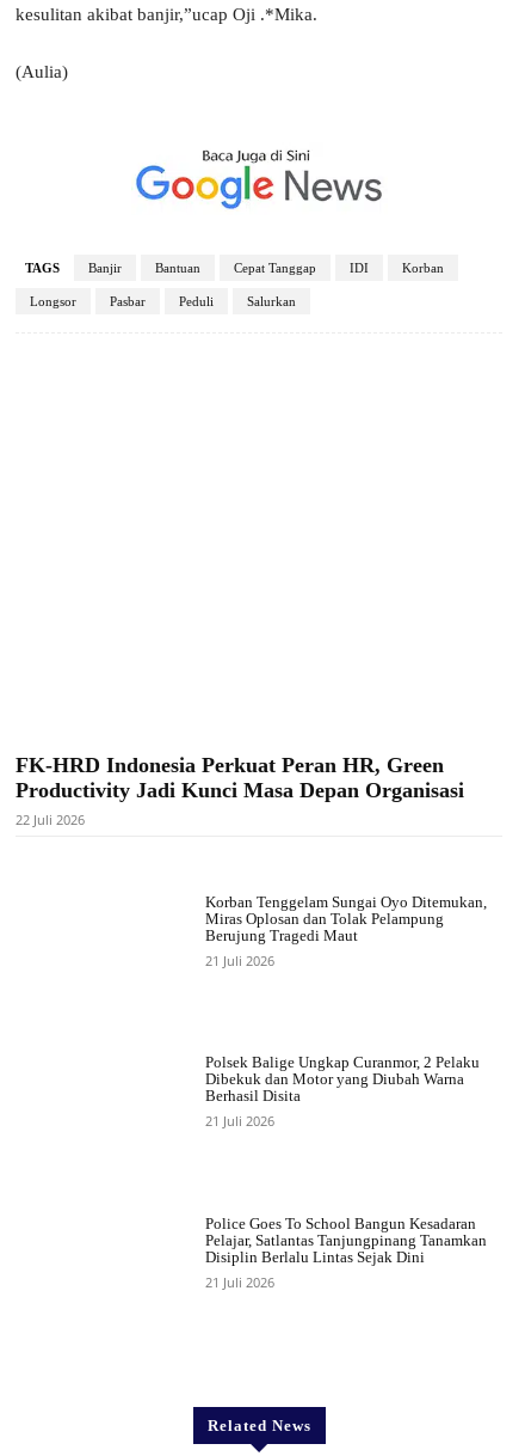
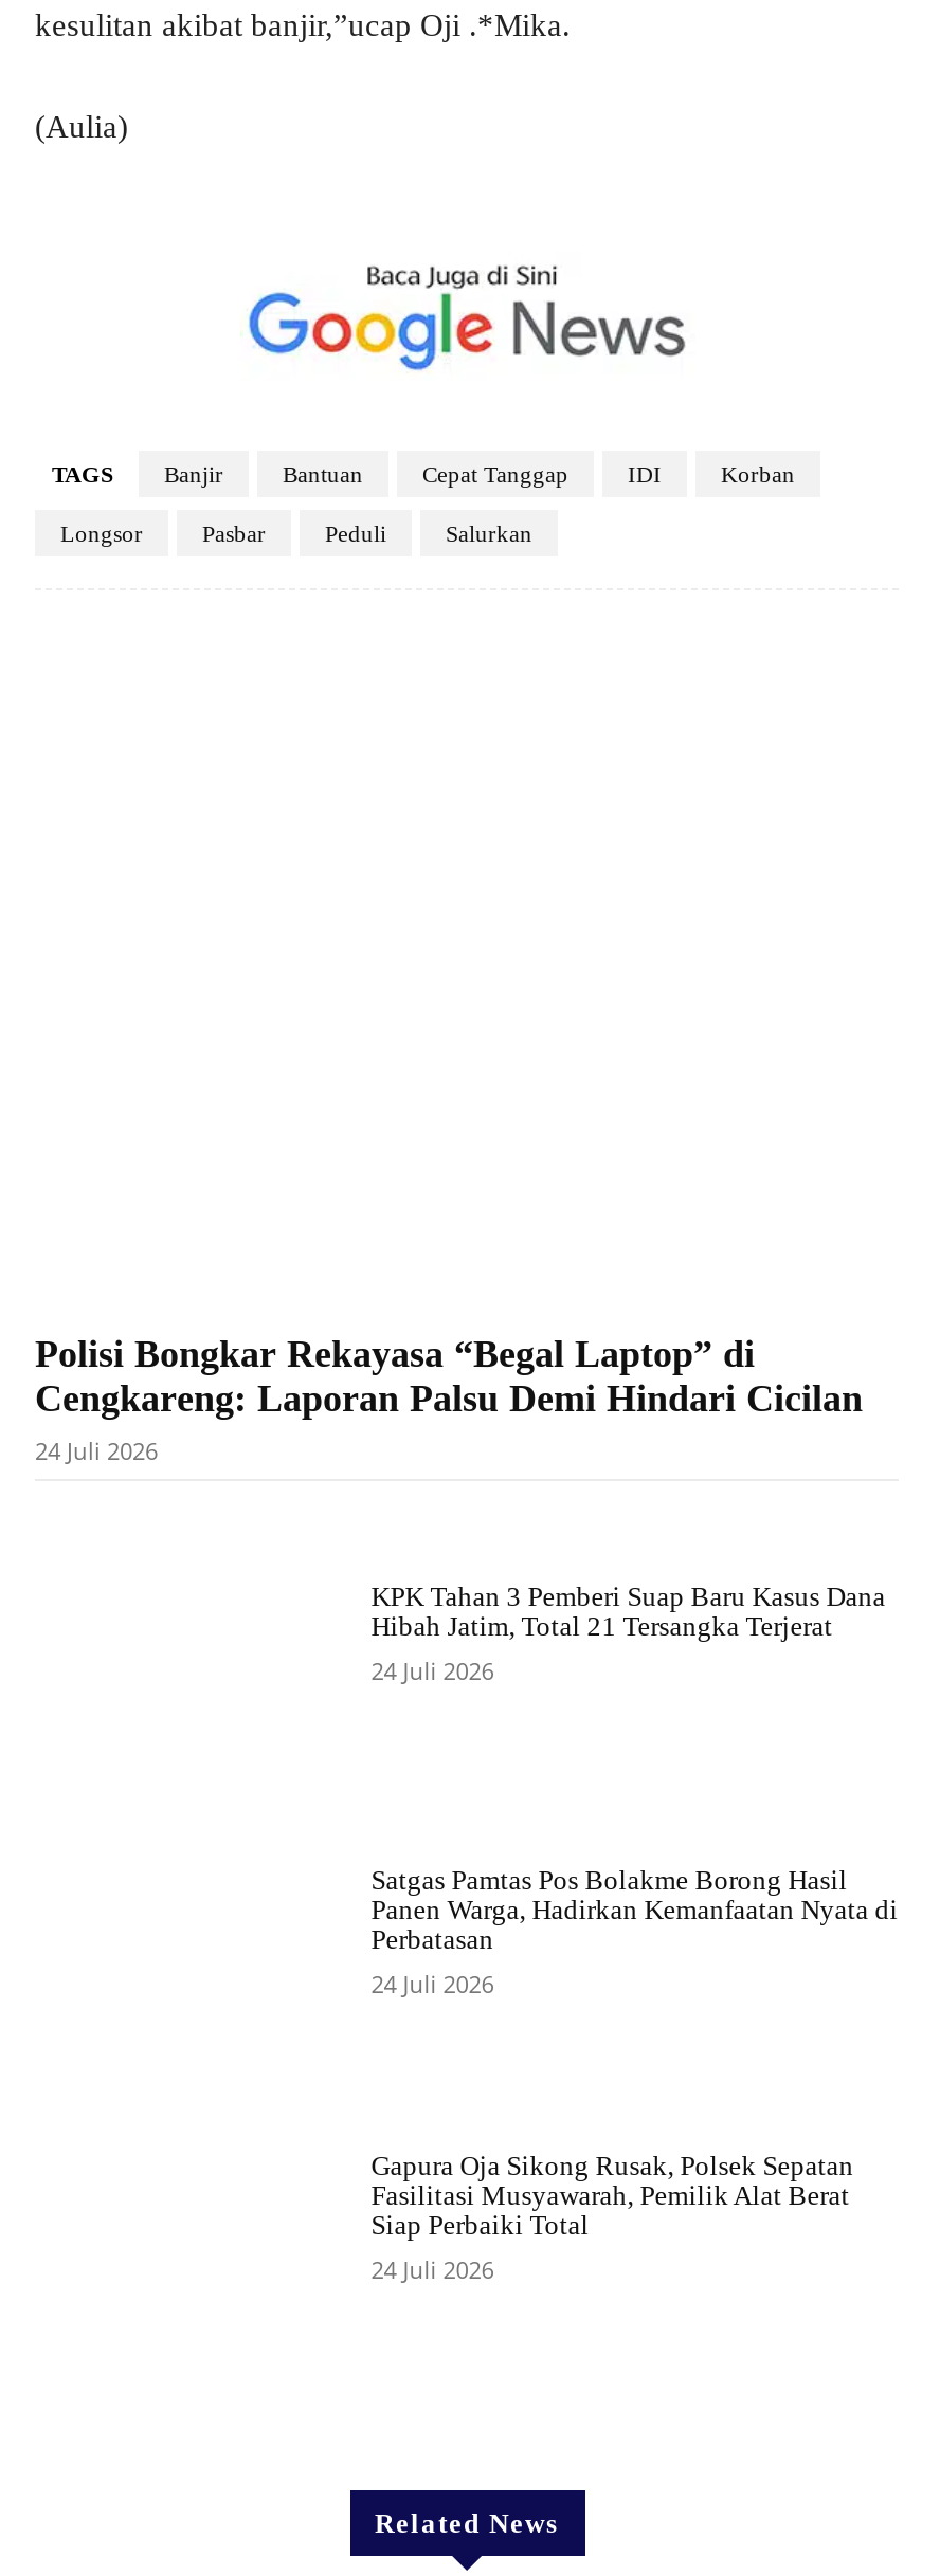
[16,753,464,829] FK-HRD Indonesia Perkuat Peran HR, Green | Productivity Jadi Kunci Masa Depan Organisasi | 22 Juli 2026 -> [35,1333,863,1467] Polisi Bongkar Rekayasa “Begal Laptop” di | Cengkareng: Laporan Palsu Demi Hindari Cicilan | 24 Juli 2026
[205,893,487,970] Korban Tenggelam Sungai Oyo Ditemukan, | Miras Oplosan dan Tolak Pelampung | Berujung Tragedi Maut | 21 Juli 2026 -> [371,1581,886,1687] KPK Tahan 3 Pemberi Suap Baru Kasus Dana | Hibah Jatim, Total 21 Tersangka Terjerat | 24 Juli 2026
[205,1054,479,1130] Polsek Balige Ungkap Curanmor, 2 Pelaku | Dibekuk dan Motor yang Diubah Warna | Berhasil Disita | 21 Juli 2026 -> [371,1865,898,2000] Satgas Pamtas Pos Bolakme Borong Hasil | Panen Warga, Hadirkan Kemanfaatan Nyata di | Perbatasan | 24 Juli 2026
[205,1214,487,1291] Police Goes To School Bangun Kesadaran | Pelajar, Satlantas Tanjungpinang Tanamkan | Disiplin Berlalu Lintas Sejak Dini | 21 Juli 2026 -> [371,2149,854,2284] Gapura Oja Sikong Rusak, Polsek Sepatan | Fasilitasi Musyawarah, Pemilik Alat Berat | Siap Perbaiki Total | 24 Juli 2026

